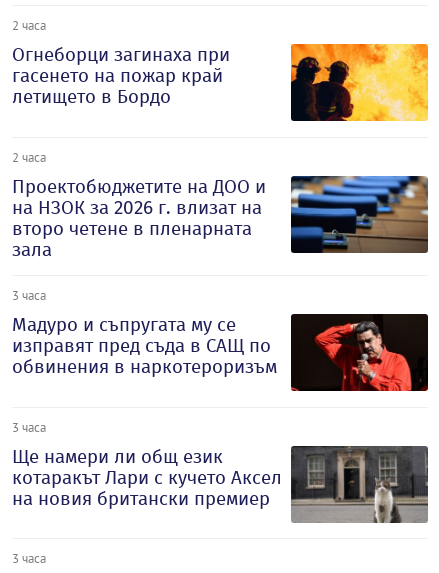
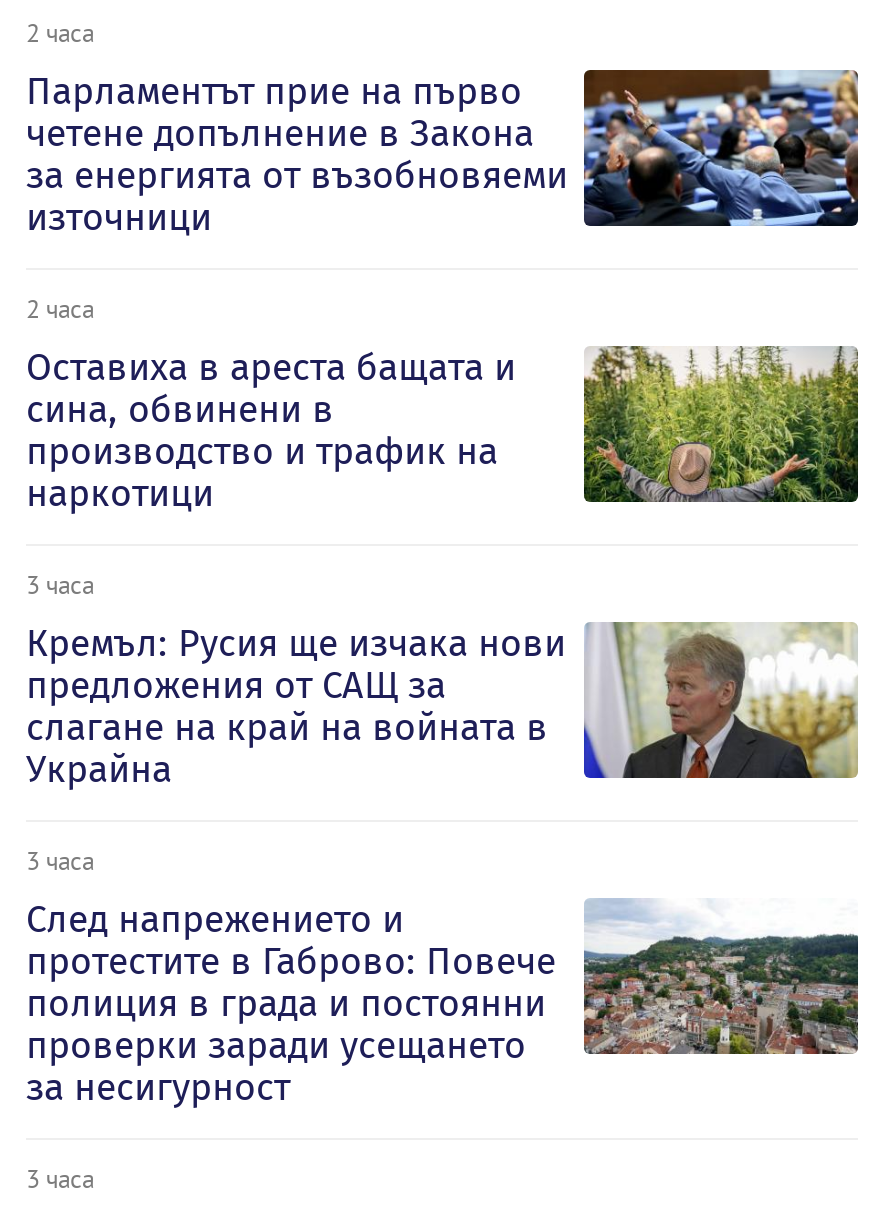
[12,43,230,108] Огнеборци загинаха при | гасенето на пожар край | летището в Бордо -> [26,68,568,240] Парламентът прие на първо | четене допълнение в Закона | за енергията от възобновяеми | източници
[290,43,429,122] [image] -> [582,68,860,228] [image]
[12,175,429,261] [image] | Проектобюджетите на ДОО и | на НЗОК за 2026 г. влизат на | второ четене в пленарната | зала -> [26,344,860,516] [image] | Оставиха в ареста бащата и | сина, обвинени в | производство и трафик на | наркотици
[12,313,429,392] [image] | Мадуро и съпругата му се | изправят пред съда в САЩ по | обвинения в наркотероризъм -> [26,620,858,792] [image] | Кремъл: Русия ще изчака нови | предложения от САЩ за | слагане на край на войната в | Украйна
[12,444,428,524] [image] | Ще намери ли общ език | котаракът Лари с кучето Аксел | на новия британски премиер -> [26,896,856,1110] [image] | След напрежението и | протестите в Габрово: Повече | полиция в града и постоянни | проверки заради усещането | за несигурност

